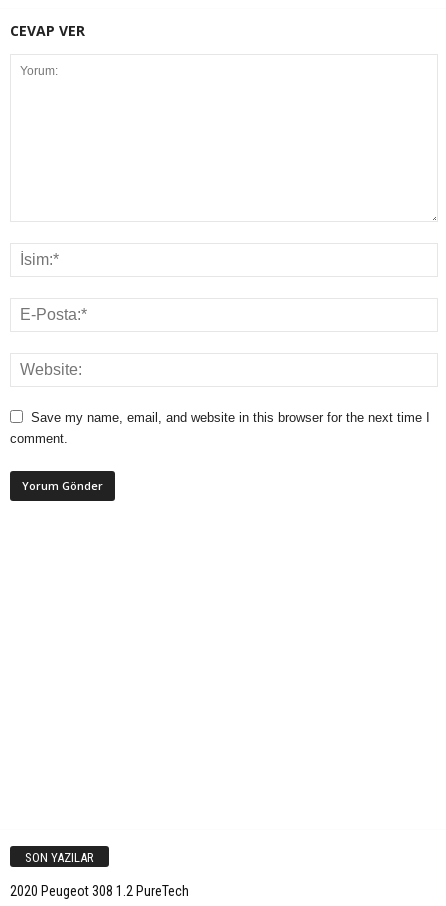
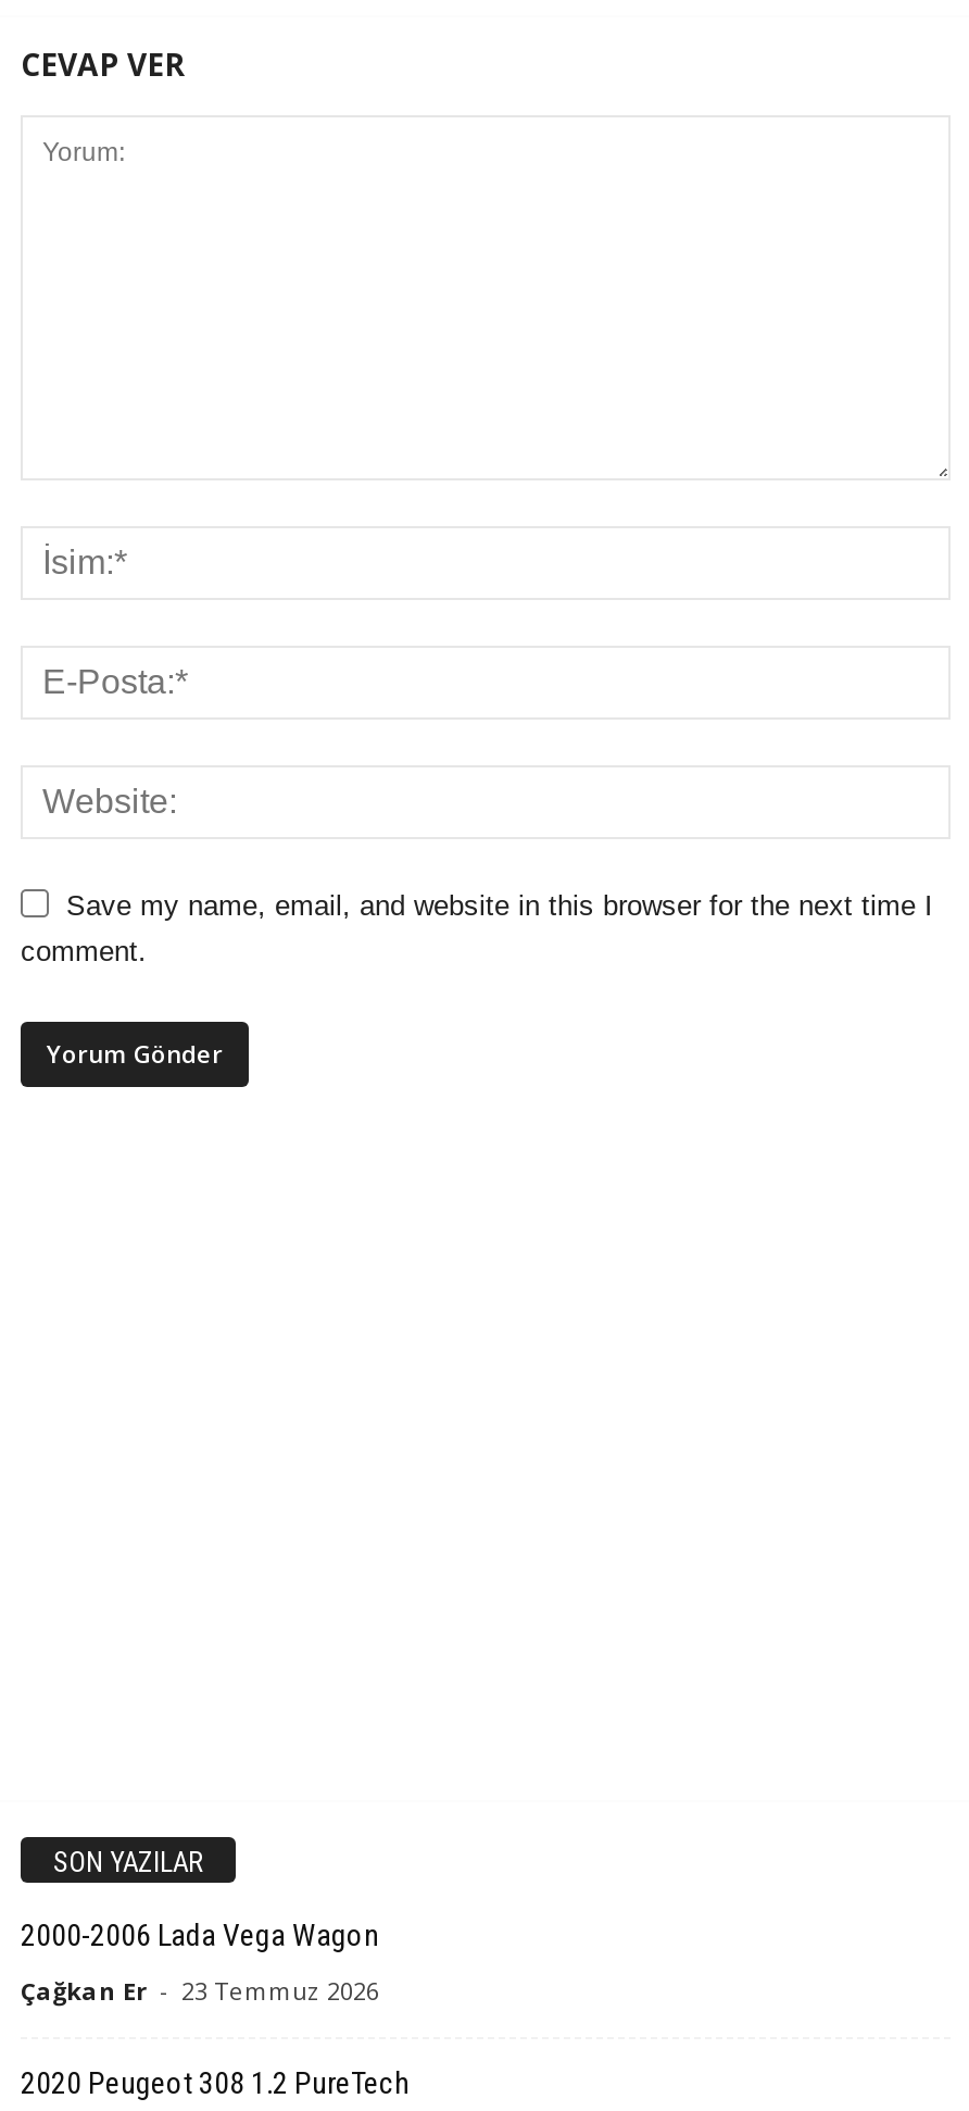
none -> [21,1918,379,2007] 2000-2006 Lada Vega Wagon | Çağkan Er - 23 Temmuz 2026

